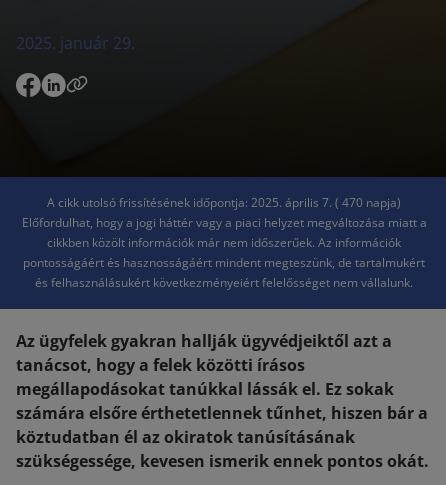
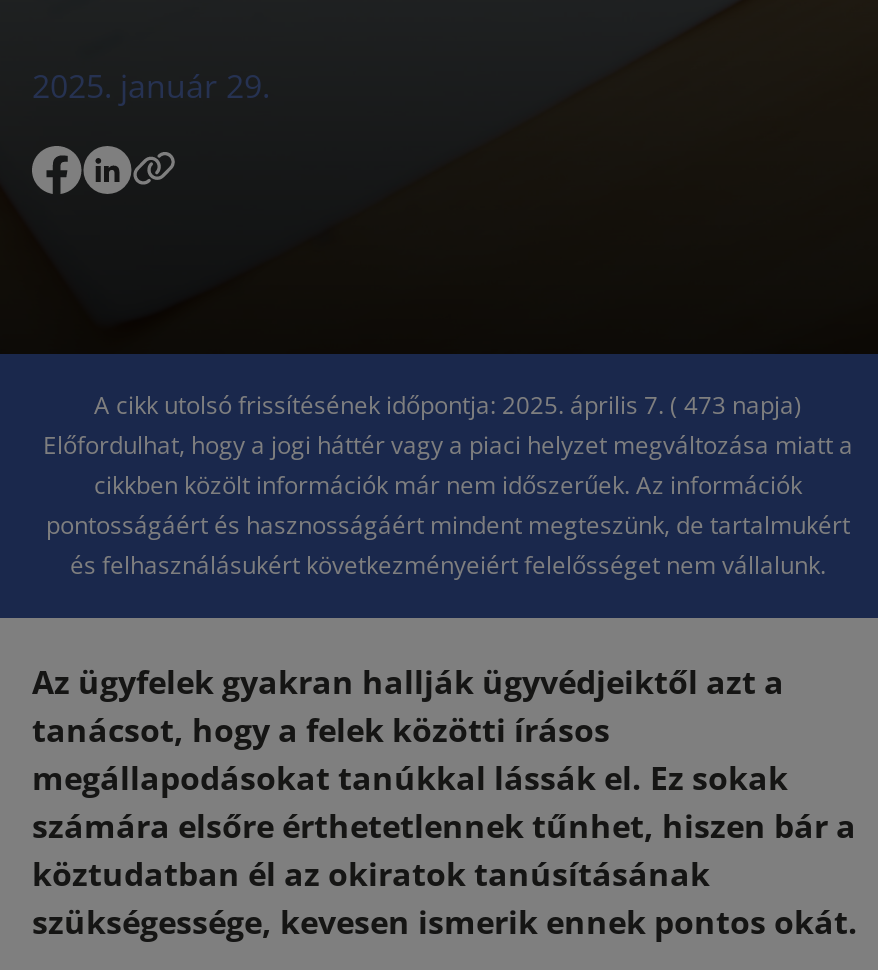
[47,194,401,211] A cikk utolsó frissítésének időpontja: 2025. április 7. ( 470 napja) -> [94,388,802,422] A cikk utolsó frissítésének időpontja: 2025. április 7. ( 473 napja)

